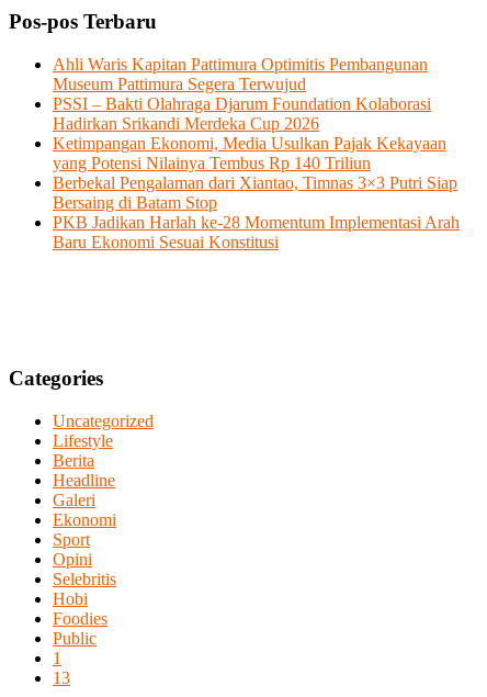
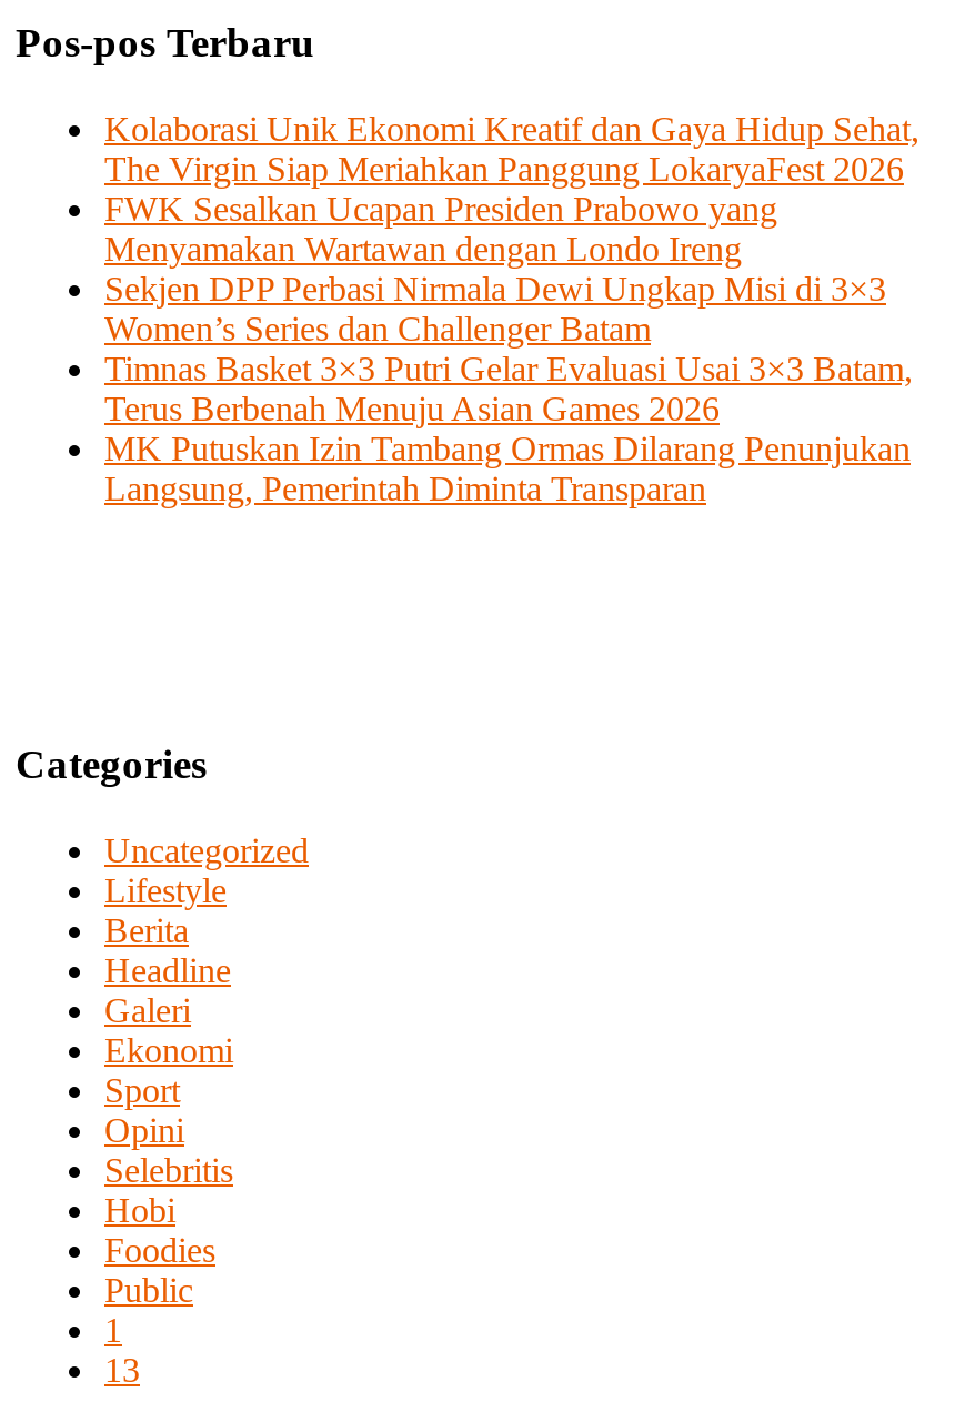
[53,55,460,251] Ahli Waris Kapitan Pattimura Optimitis Pembangunan | Museum Pattimura Segera Terwujud | PSSI – Bakti Olahraga Djarum Foundation Kolaborasi | Hadirkan Srikandi Merdeka Cup 2026 | Ketimpangan Ekonomi, Media Usulkan Pajak Kekayaan | yang Potensi Nilainya Tembus Rp 140 Triliun | Berbekal Pengalaman dari Xiantao, Timnas 3×3 Putri Siap | Bersaing di Batam Stop | PKB Jadikan Harlah ke-28 Momentum Implementasi Arah | Baru Ekonomi Sesuai Konstitusi -> [104,109,919,507] Kolaborasi Unik Ekonomi Kreatif dan Gaya Hidup Sehat, | The Virgin Siap Meriahkan Panggung LokaryaFest 2026 | FWK Sesalkan Ucapan Presiden Prabowo yang | Menyamakan Wartawan dengan Londo Ireng | Sekjen DPP Perbasi Nirmala Dewi Ungkap Misi di 3×3 | Women’s Series dan Challenger Batam | Timnas Basket 3×3 Putri Gelar Evaluasi Usai 3×3 Batam, | Terus Berbenah Menuju Asian Games 2026 | MK Putuskan Izin Tambang Ormas Dilarang Penunjukan | Langsung, Pemerintah Diminta Transparan

